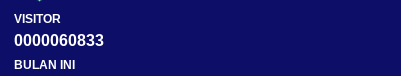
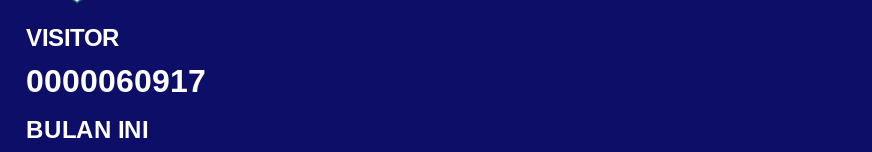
[14,32,104,49] 0000060833 -> [26,65,206,99] 0000060917

